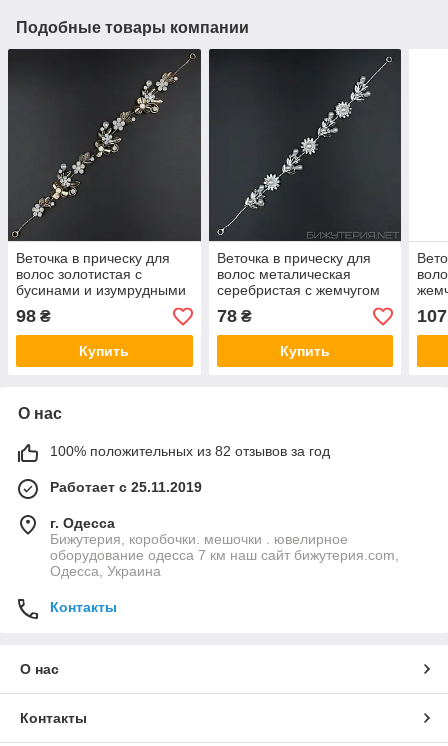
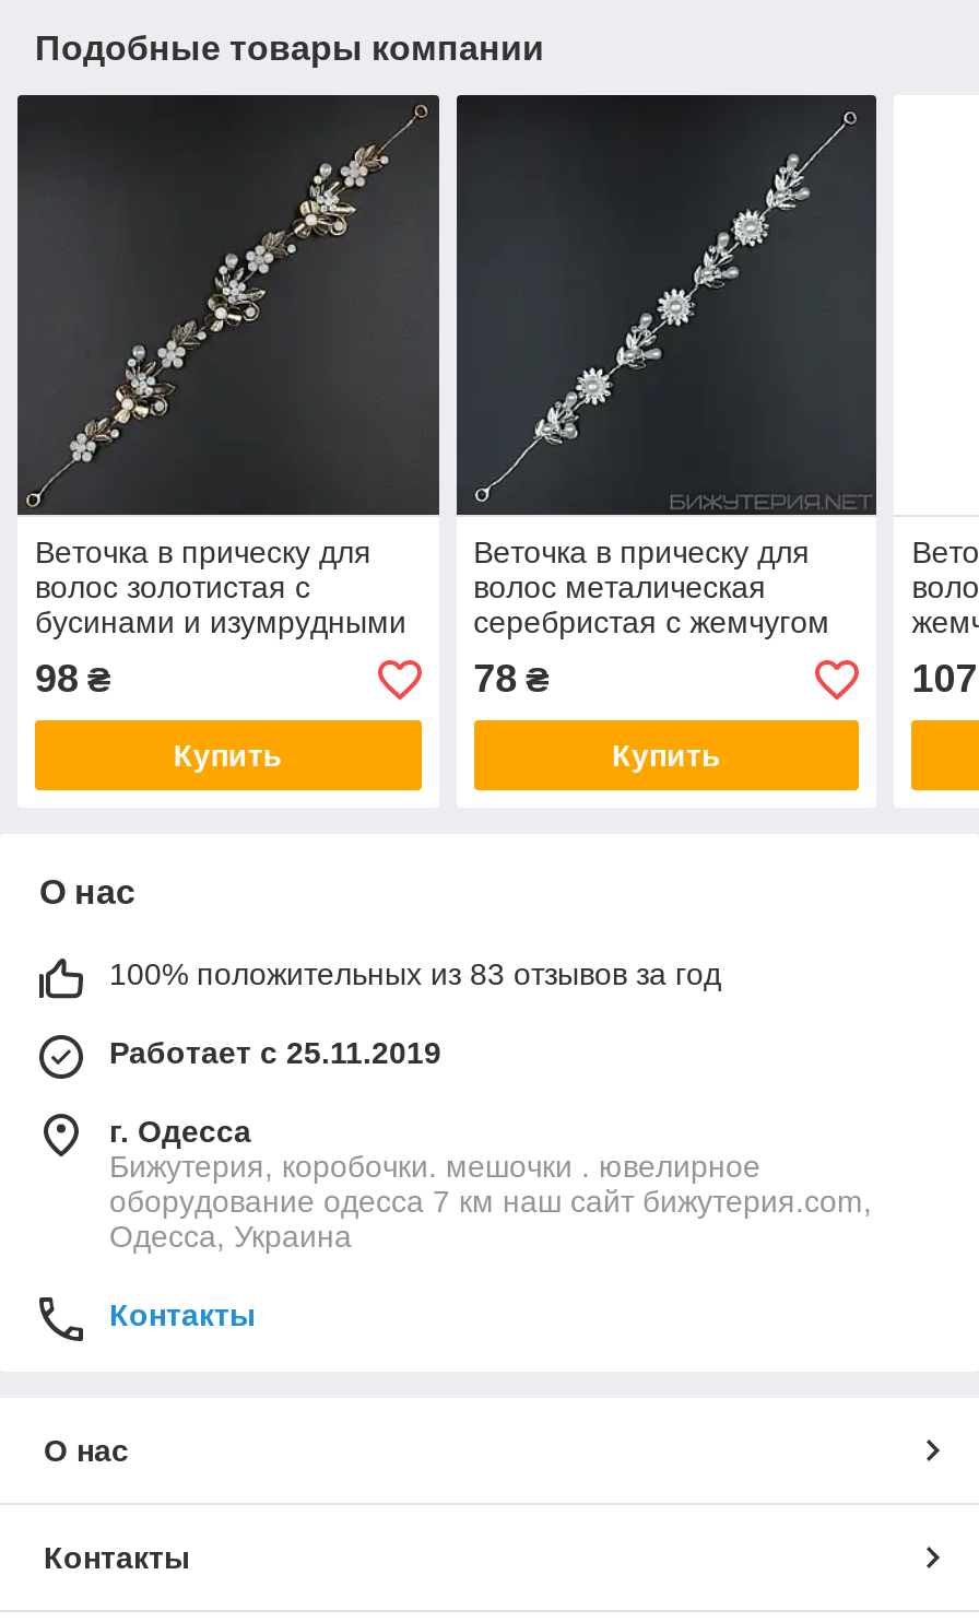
[50,443,330,459] 100% положительных из 82 отзывов за год -> [109,957,721,992] 100% положительных из 83 отзывов за год

